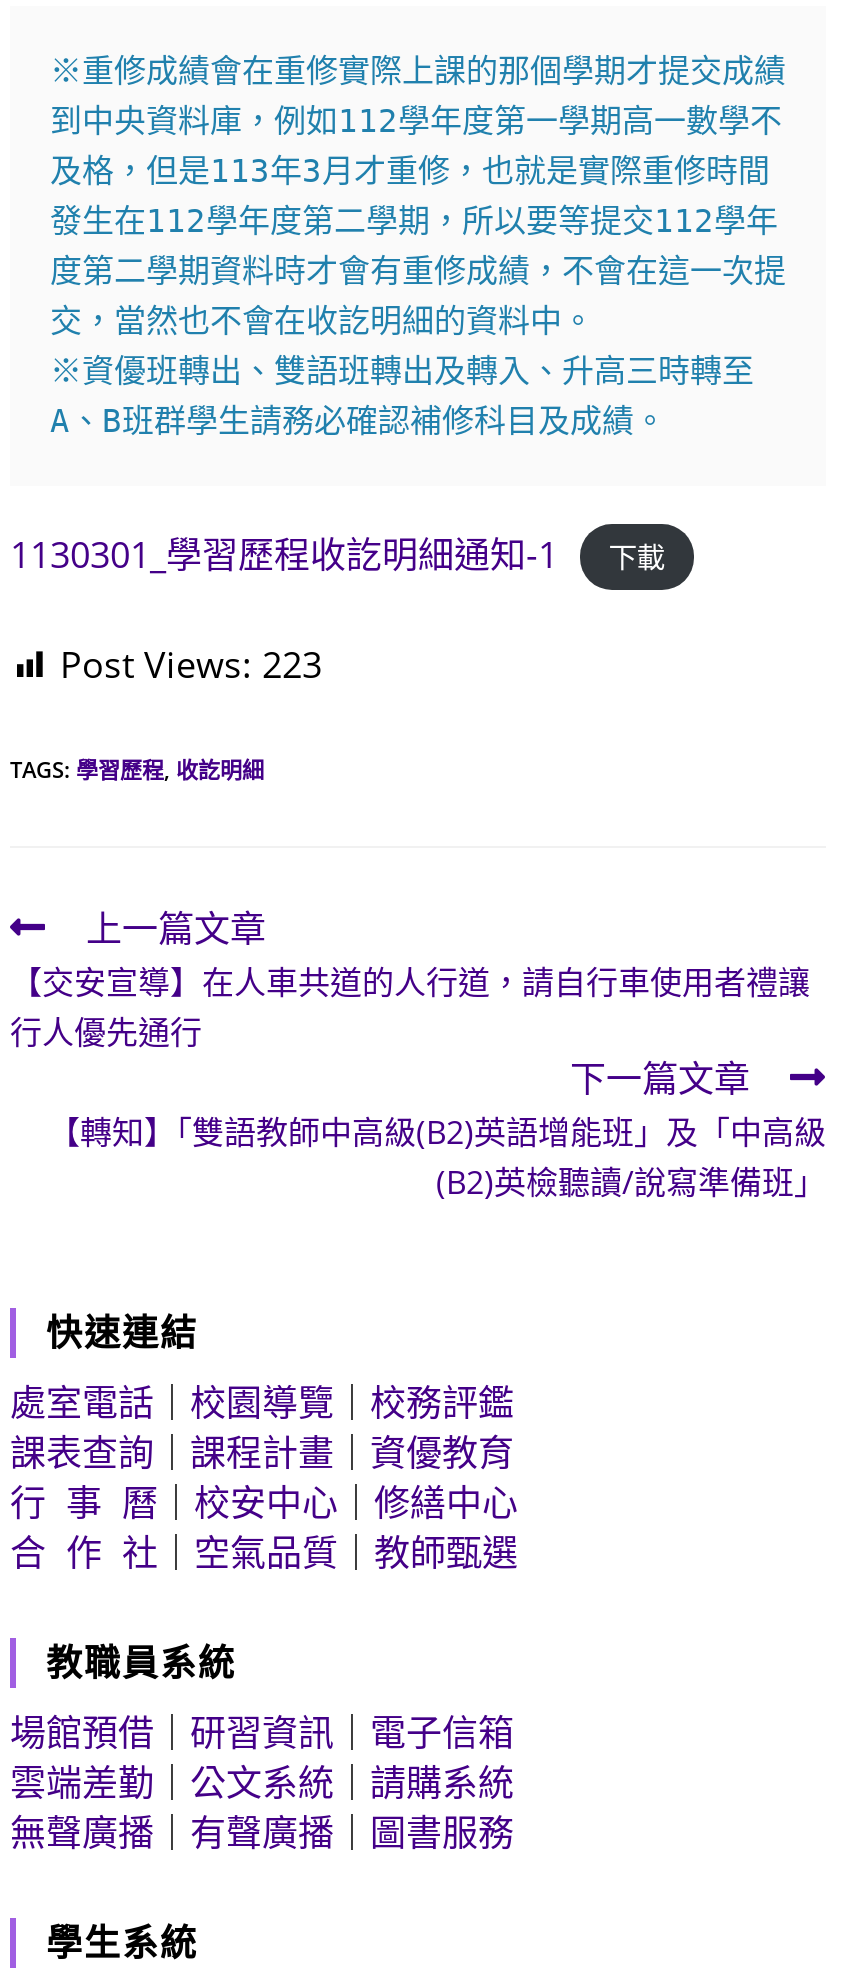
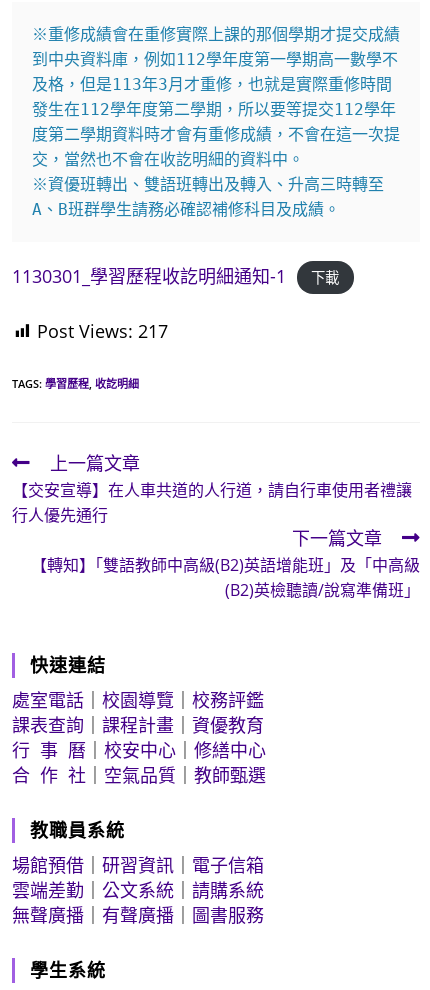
[60,640,322,688] Post Views: 223 -> [37,319,168,343] Post Views: 217

